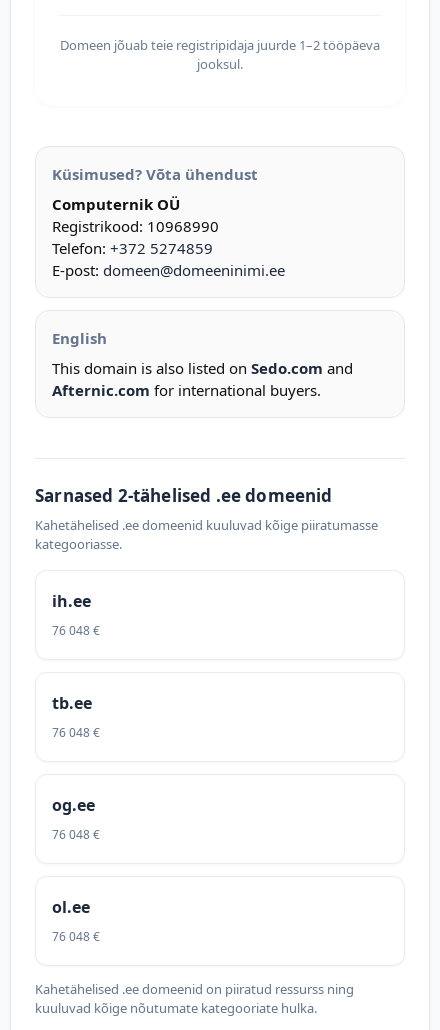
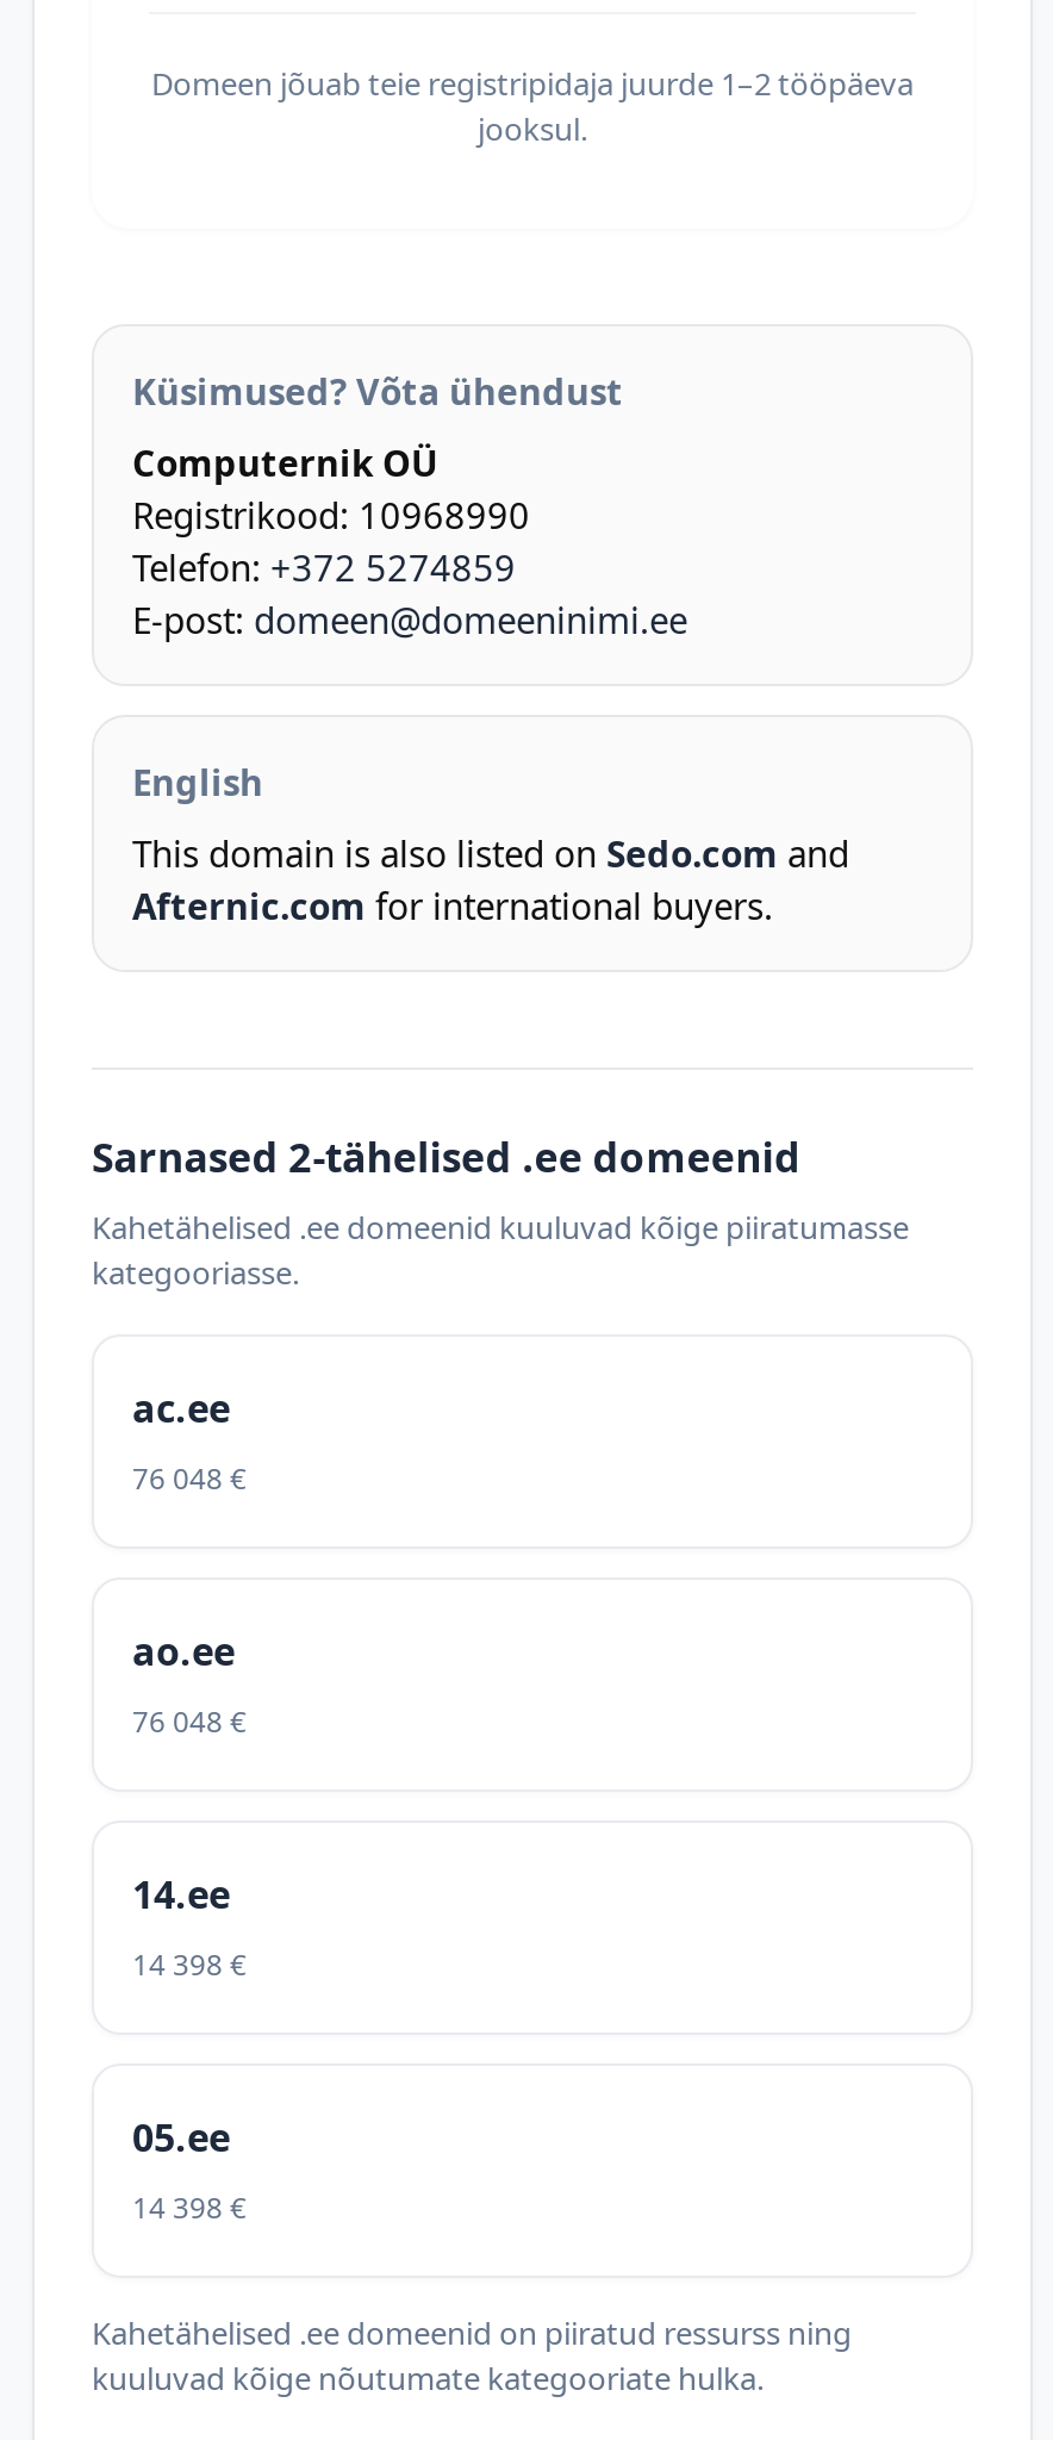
[52,590,91,612] ih.ee -> [132,1382,230,1434] ac.ee
[52,692,92,714] tb.ee -> [132,1625,235,1677] ao.ee
[52,794,95,816] og.ee -> [132,1868,230,1921] 14.ee
[52,826,100,843] 76 048 € -> [132,1944,247,1985] 14 398 €
[52,896,90,918] ol.ee -> [132,2111,230,2164] 05.ee
[52,928,100,945] 76 048 € -> [132,2187,247,2228] 14 398 €

